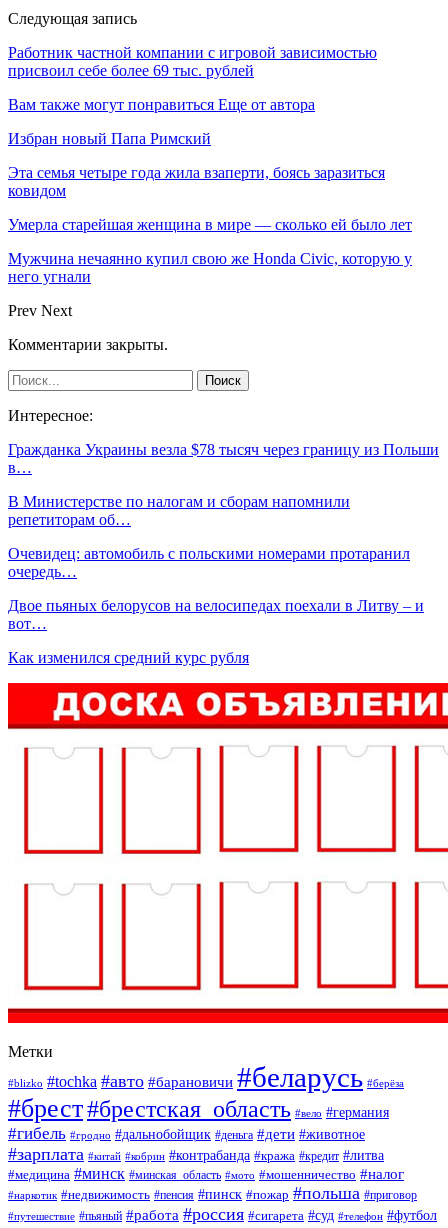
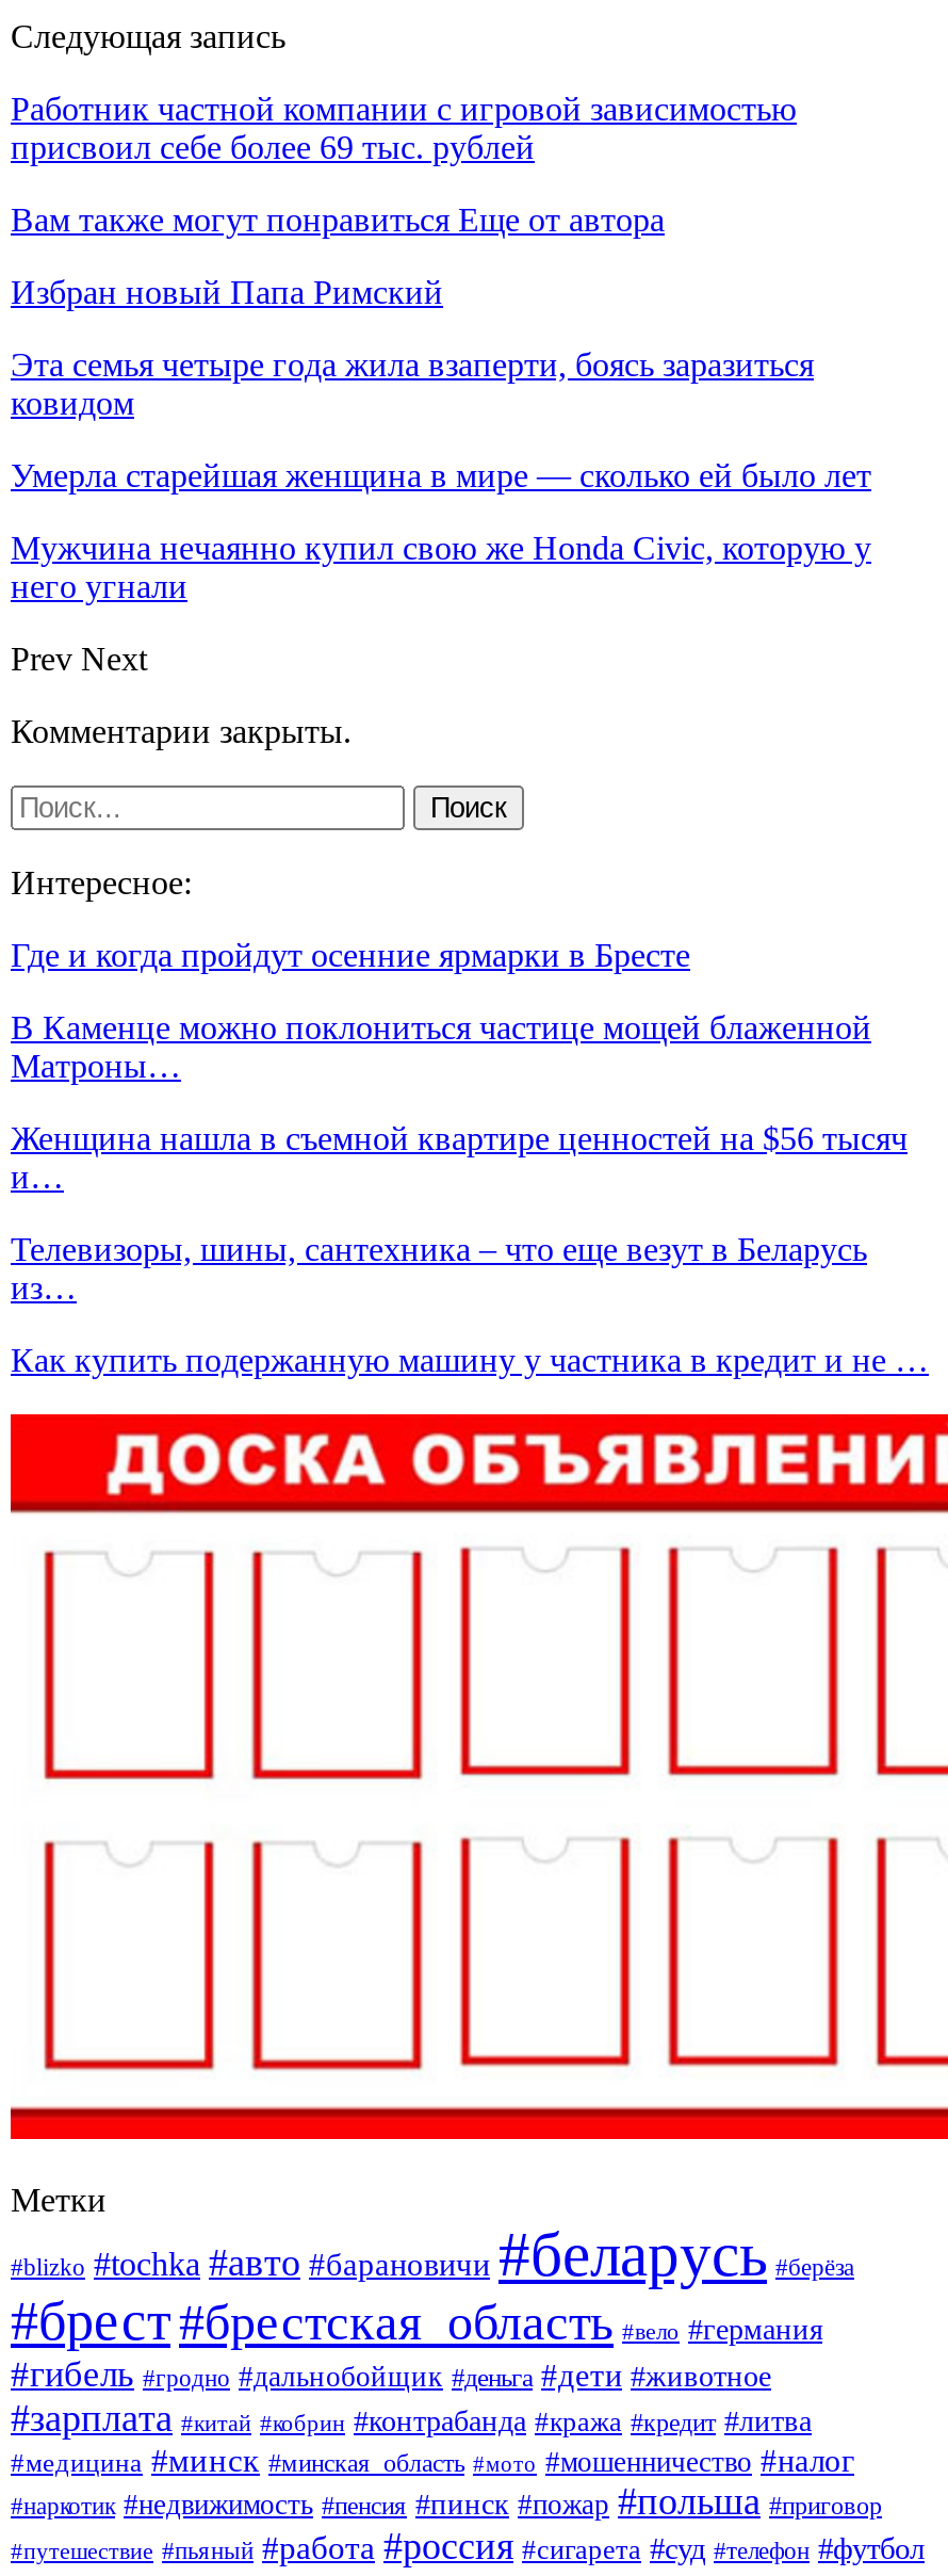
[8,441,439,476] Гражданка Украины везла $78 тысяч через границу из Польши | в… -> [11,936,690,973] Где и когда пройдут осенние ярмарки в Бресте
[8,493,350,528] В Министерстве по налогам и сборам напомнили | репетиторам об… -> [11,1009,871,1083] В Каменце можно поклониться частице мощей блаженной | Матроны…
[8,545,410,580] Очевидец: автомобиль с польскими номерами протаранил | очередь… -> [11,1120,908,1194] Женщина нашла в съемной квартире ценностей на $56 тысяч | и…
[8,597,424,632] Двое пьяных белорусов на велосипедах поехали в Литву – и | вот… -> [11,1231,867,1305] Телевизоры, шины, сантехника – что еще везут в Беларусь | из…
[8,649,249,666] Как изменился средний курс рубля -> [11,1341,929,1378] Как купить подержанную машину у частника в кредит и не …

